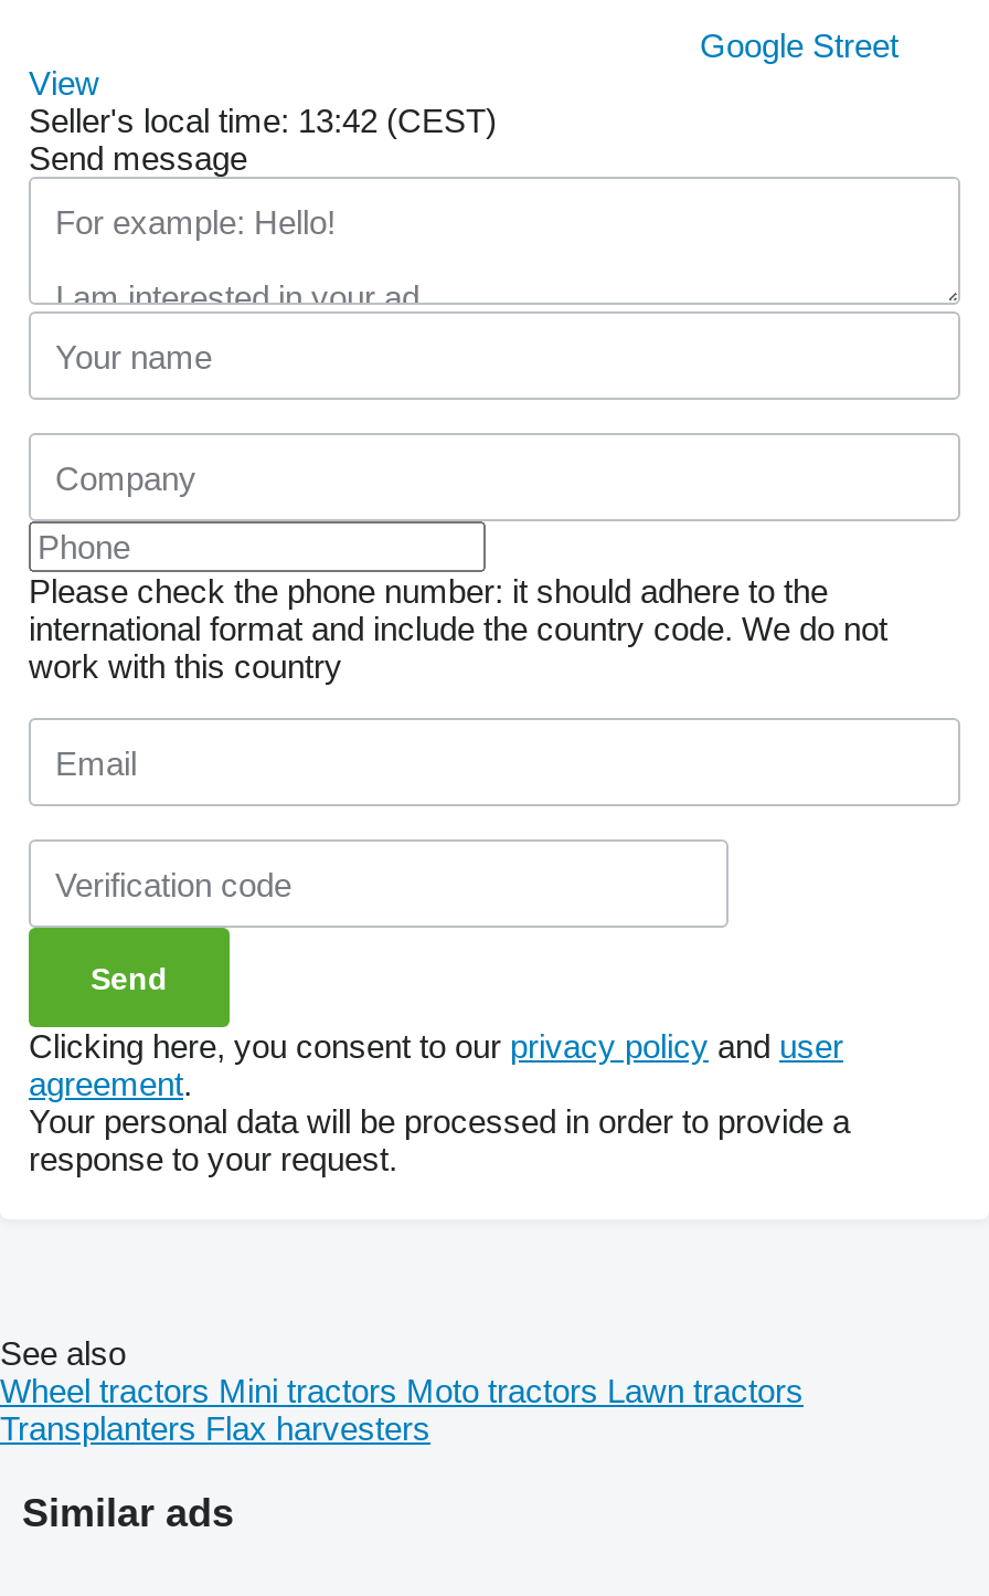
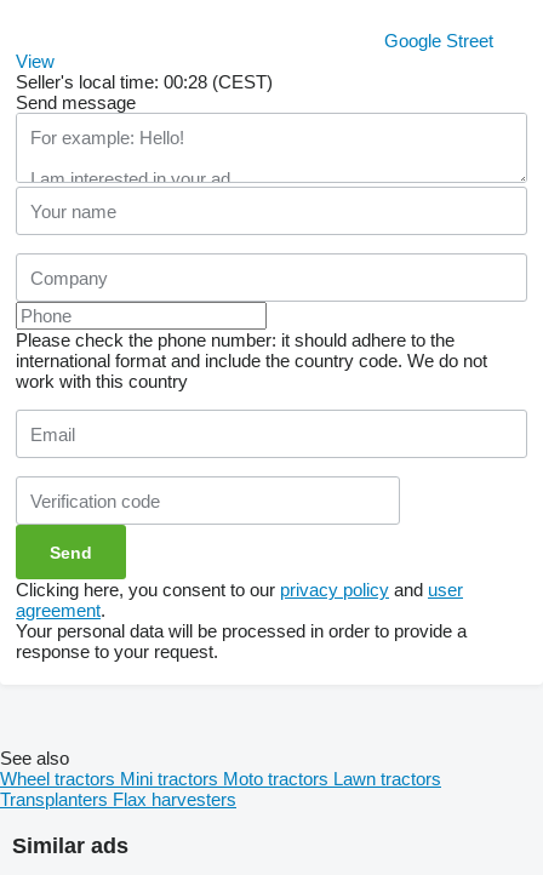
[29,102,497,139] Seller's local time: 13:42 (CEST) -> [16,72,273,92] Seller's local time: 00:28 (CEST)

